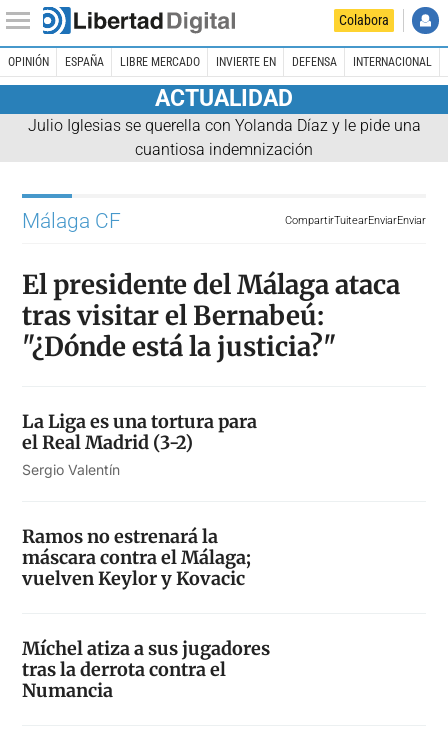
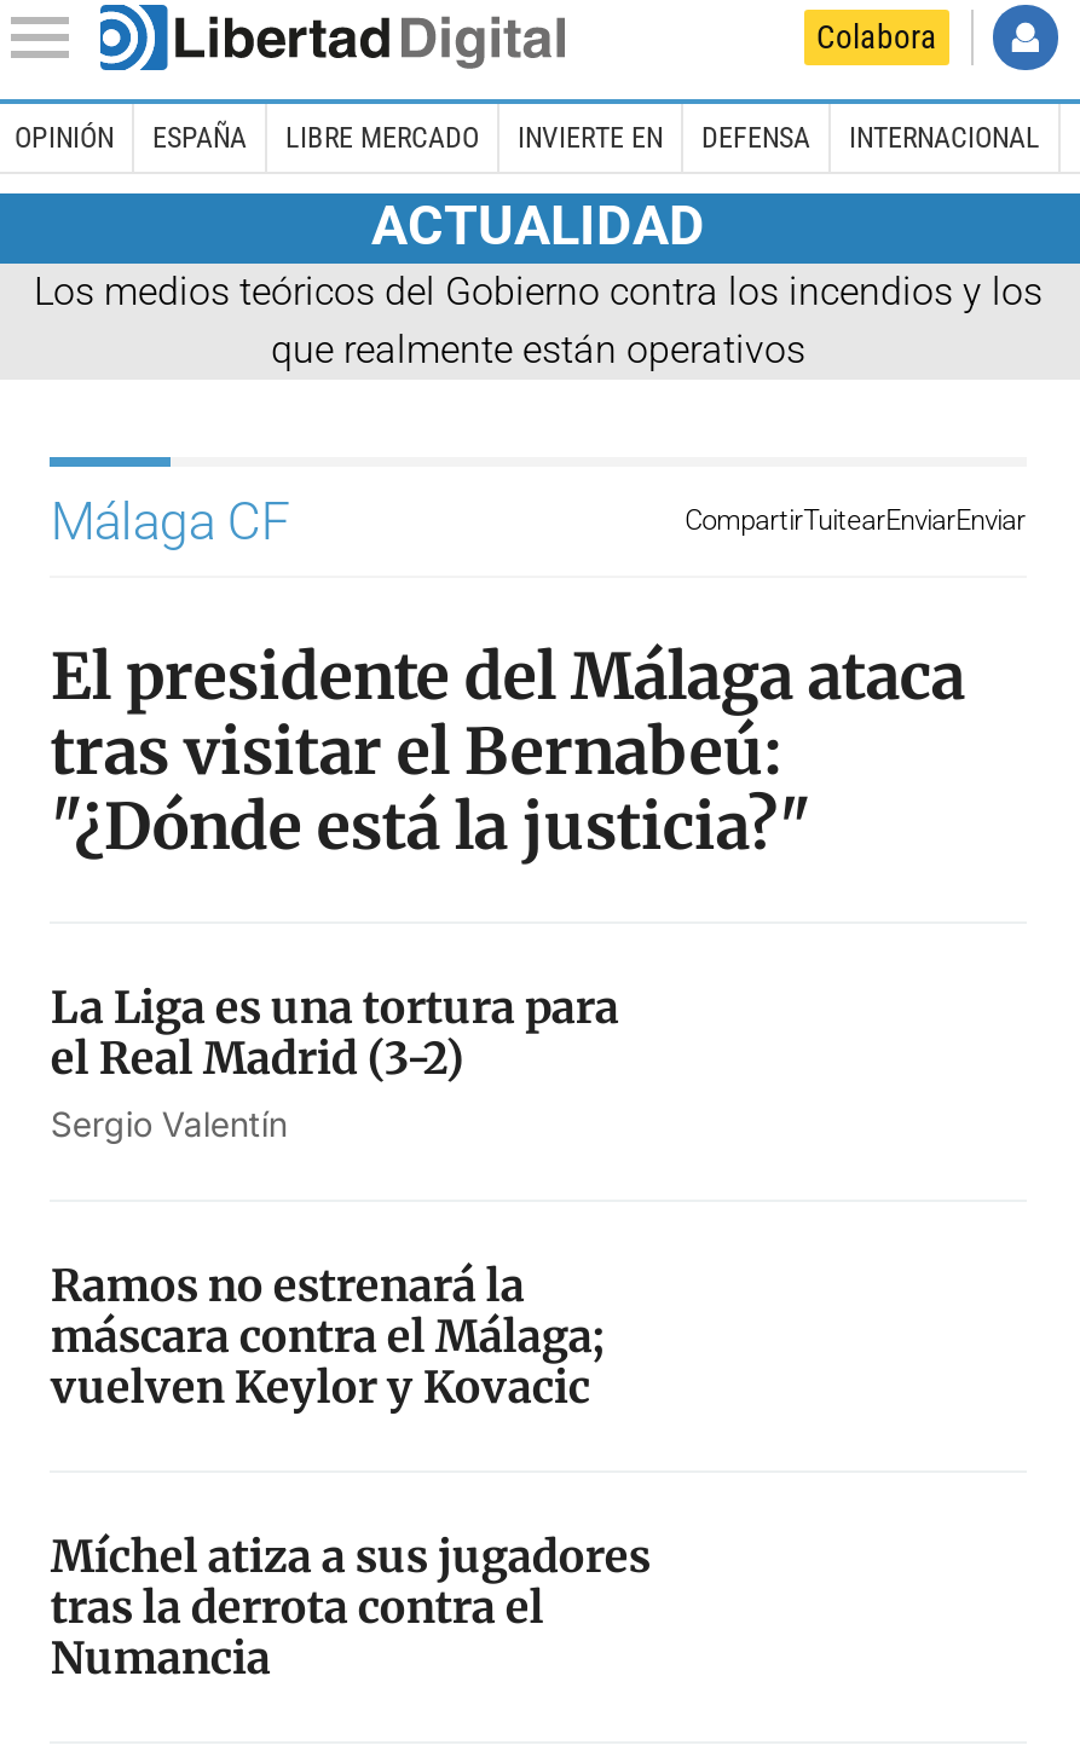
[27,116,420,159] Julio Iglesias se querella con Yolanda Díaz y le pide una | cuantiosa indemnización -> [34,267,1043,371] Los medios teóricos del Gobierno contra los incendios y los | que realmente están operativos

